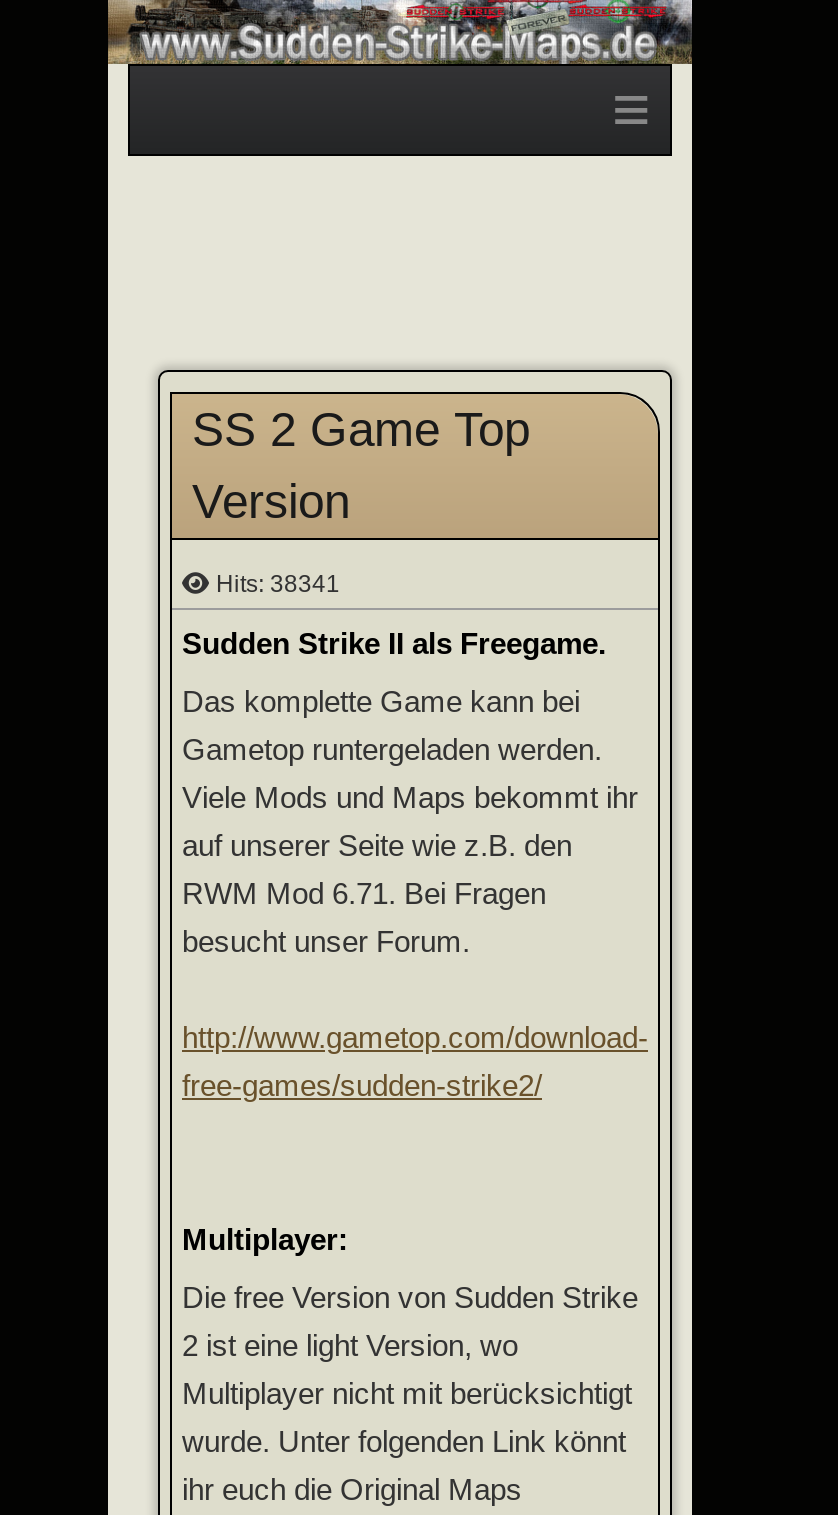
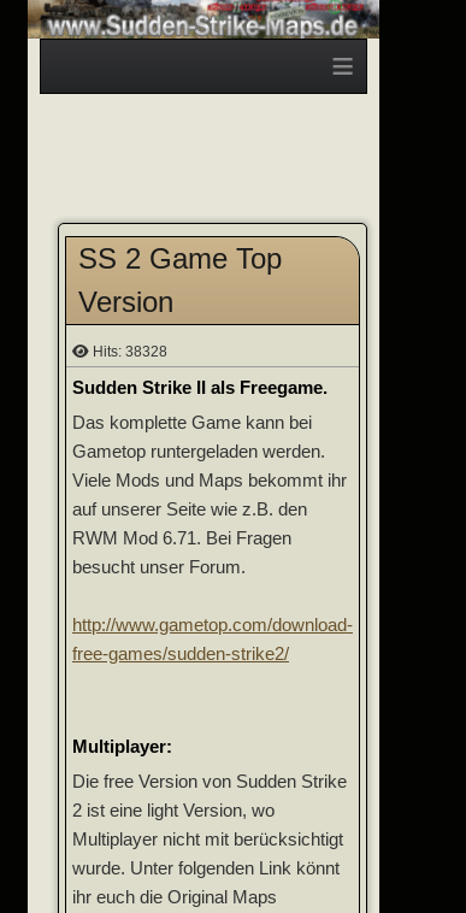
[216,569,340,597] Hits: 38341 -> [93,343,167,360] Hits: 38328

